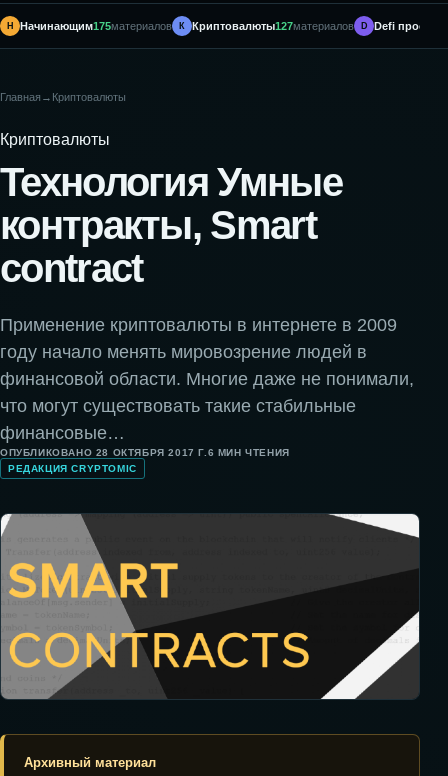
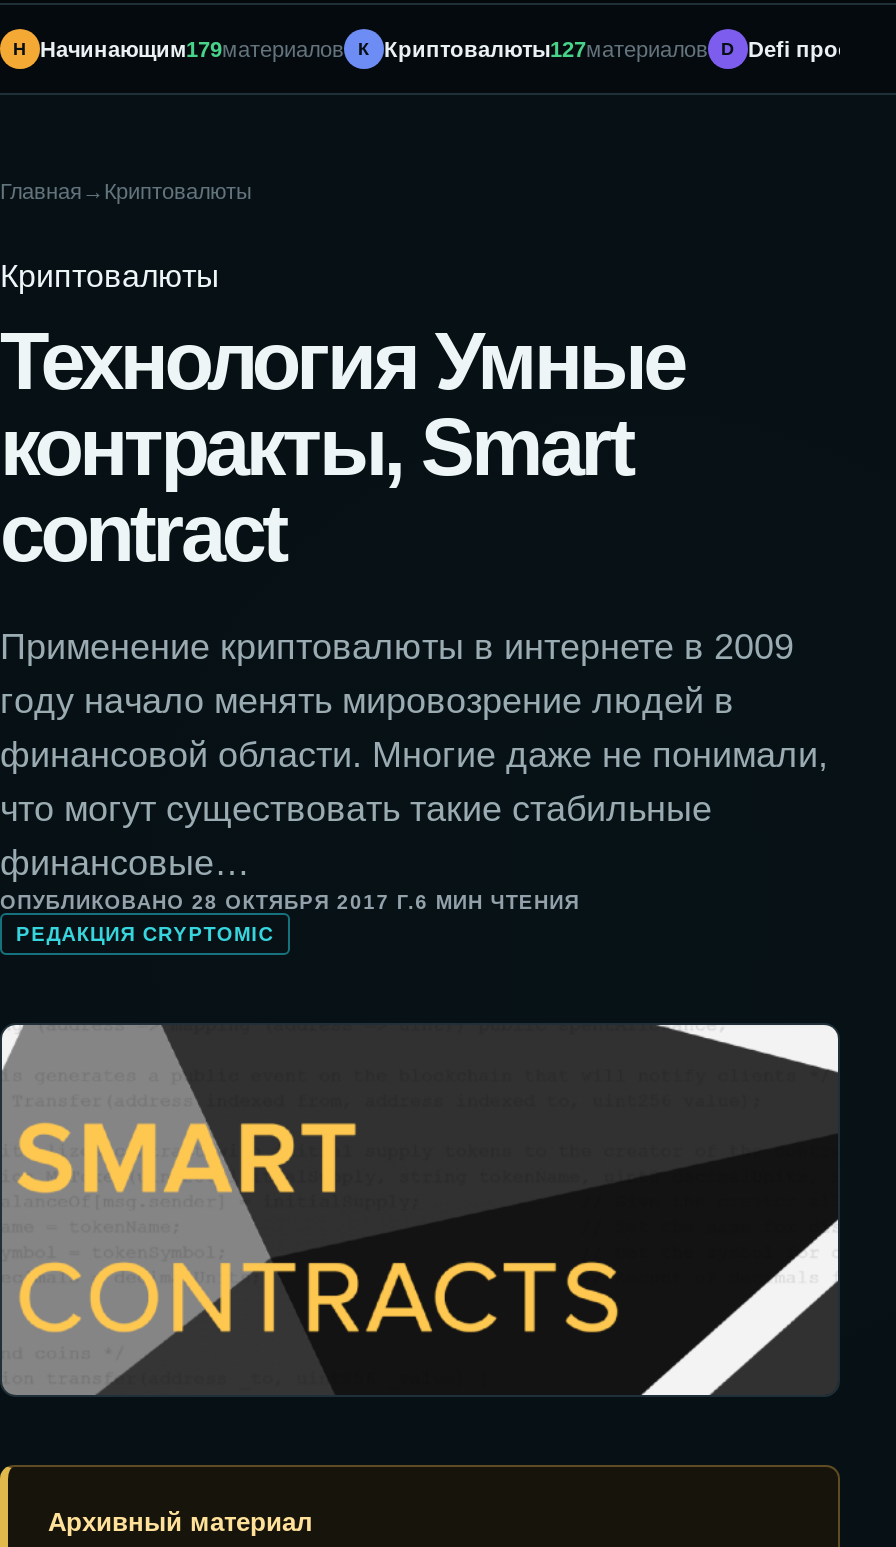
[20,20,172,32] Начинающим175материалов -> [40,37,344,61] Начинающим179материалов

